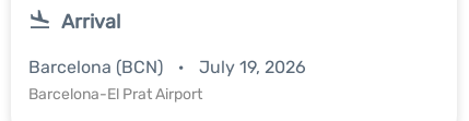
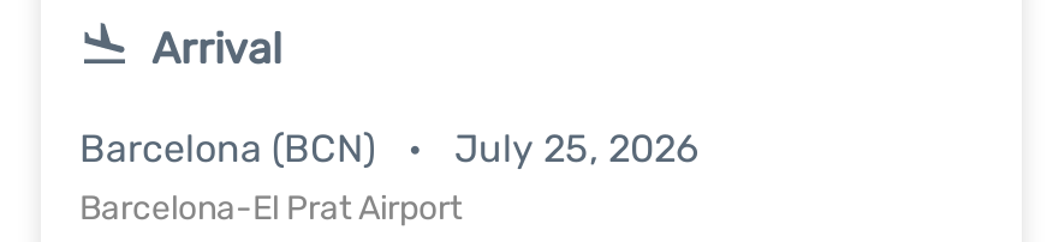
[28,57,306,77] Barcelona (BCN) July 19, 2026 -> [79,126,700,171] Barcelona (BCN) July 25, 2026

